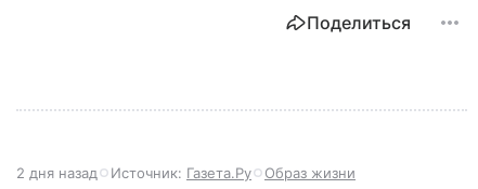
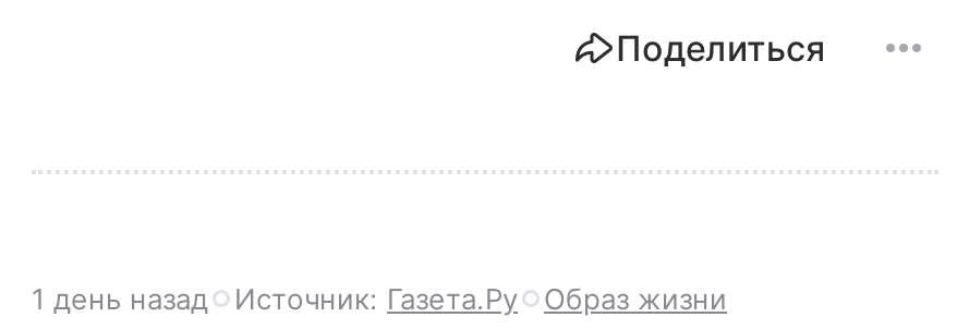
[16,164,356,182] 2 дня назад Источник: Газета.Ру Образ жизни -> [32,282,727,317] 1 день назад Источник: Газета.Ру Образ жизни

